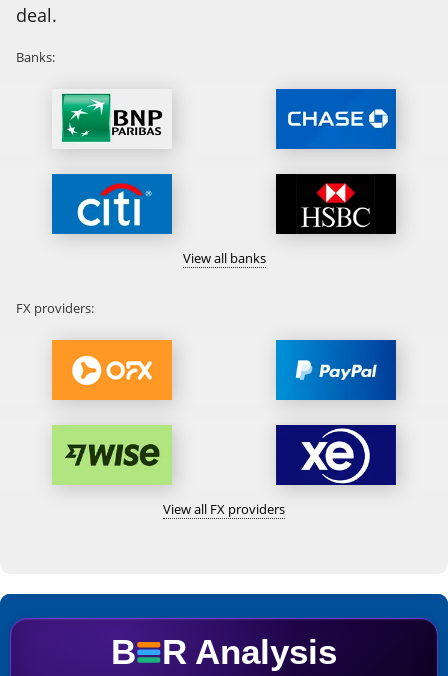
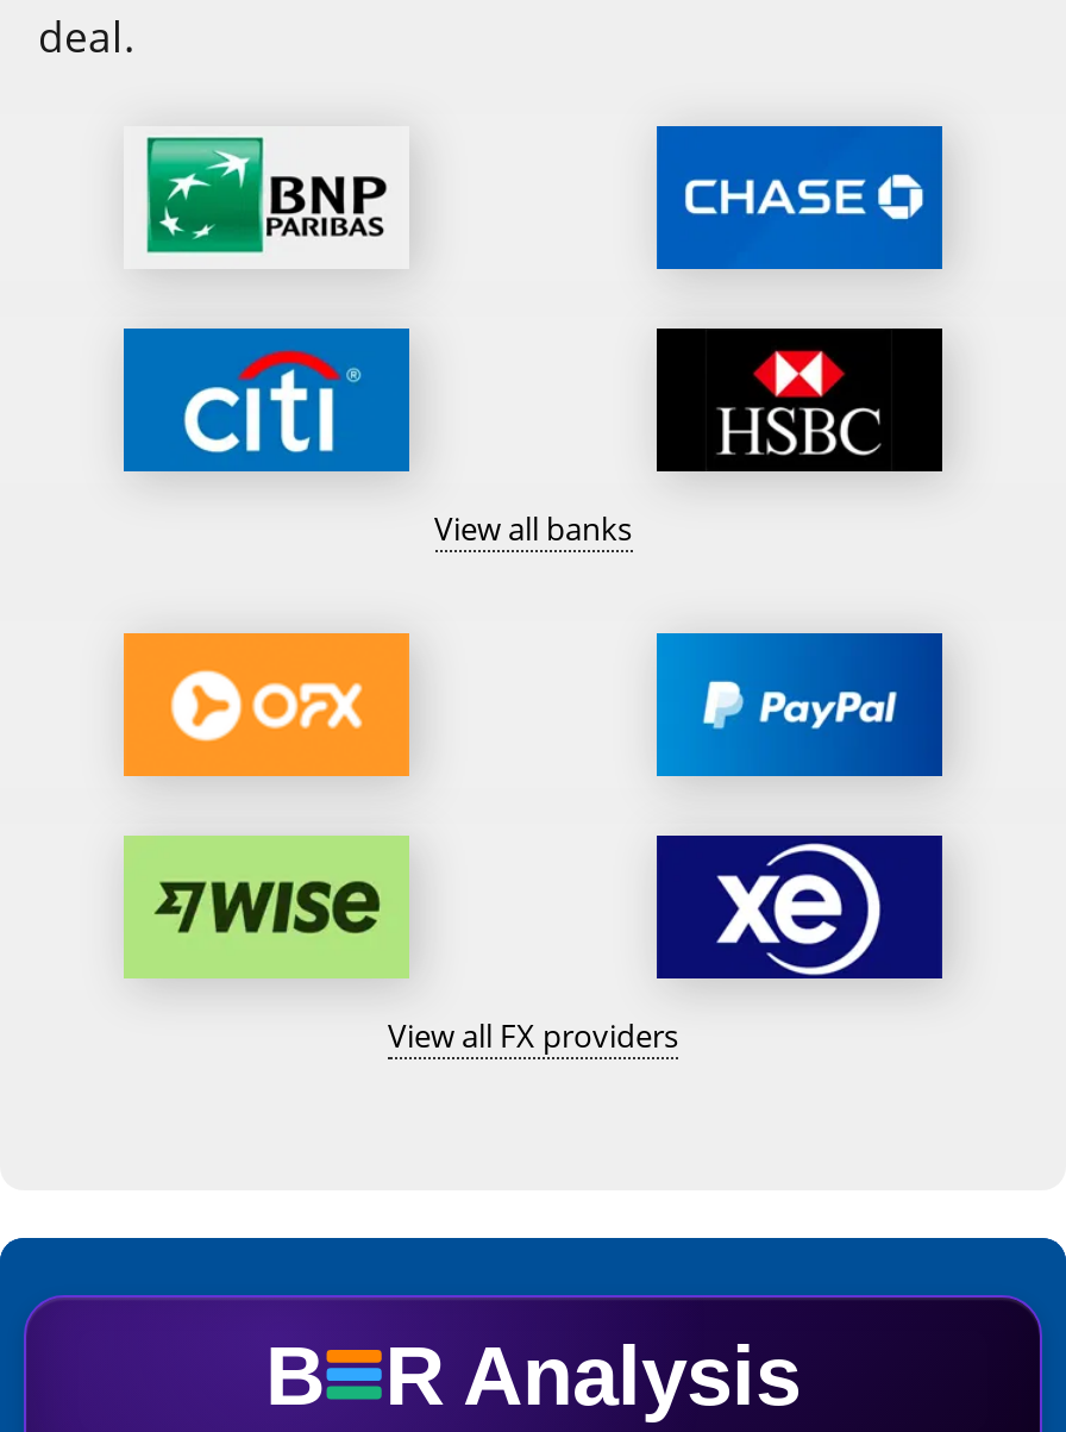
[16,48,55,66] Banks: -> none
[16,299,94,317] FX providers: -> none

